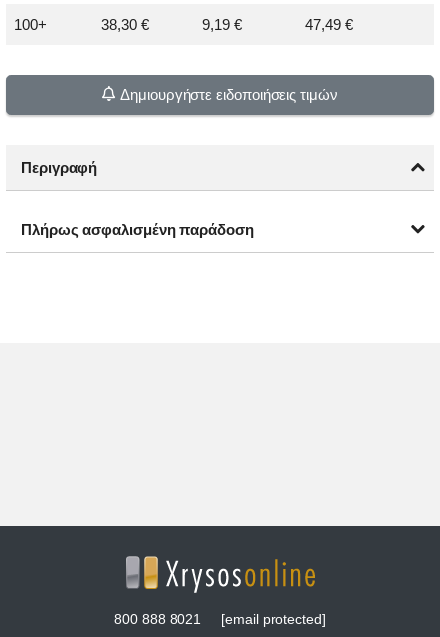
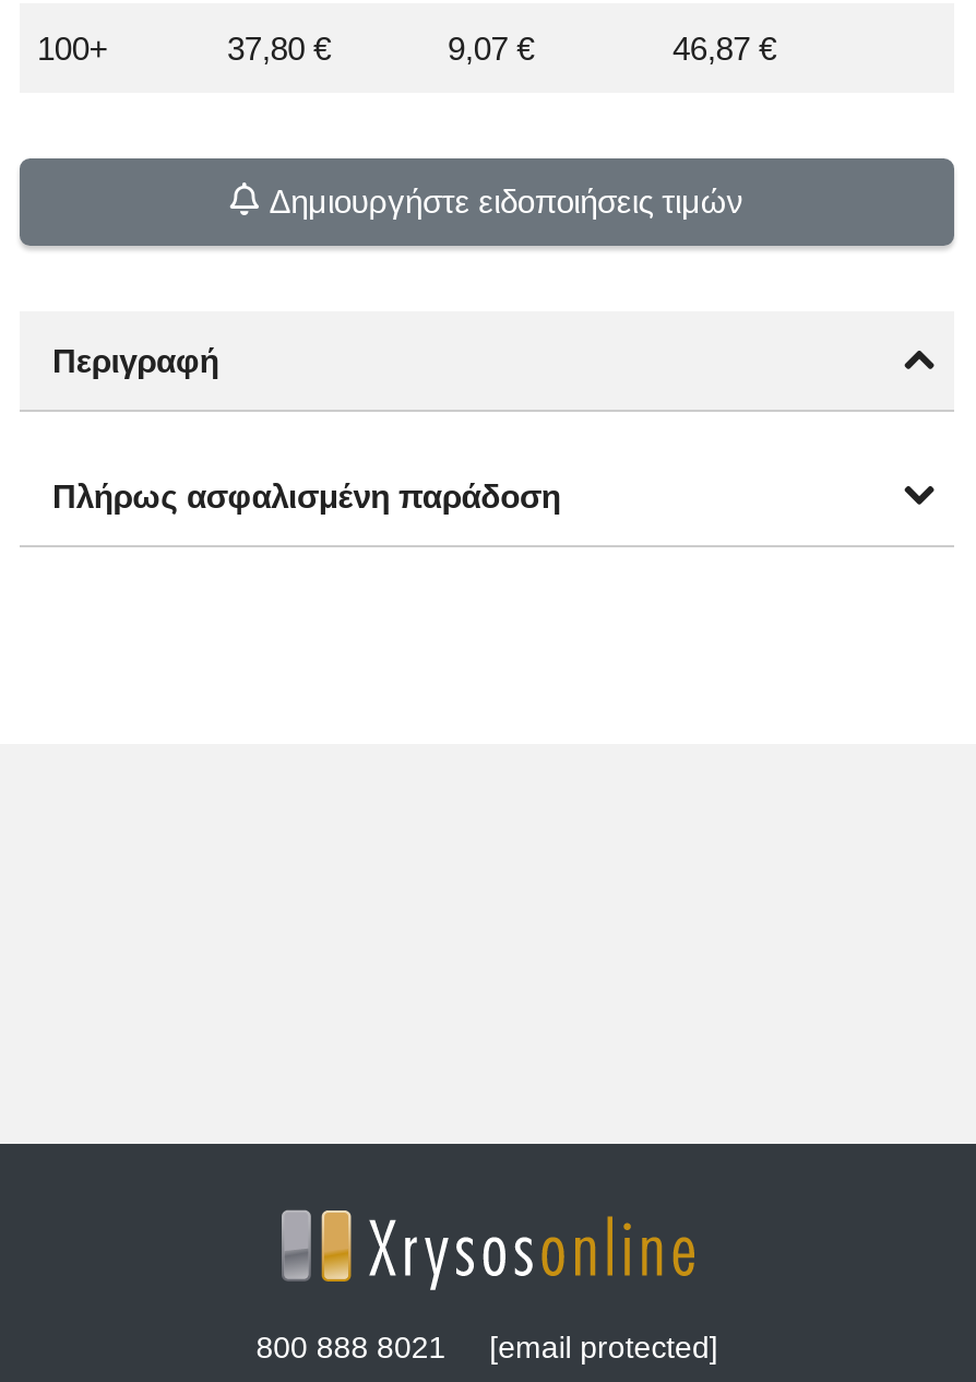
[101,16,148,33] 38,30 € -> [227,29,331,66] 37,80 €
[202,16,241,33] 9,19 € -> [448,29,534,66] 9,07 €
[305,16,352,33] 47,49 € -> [673,29,776,66] 46,87 €

